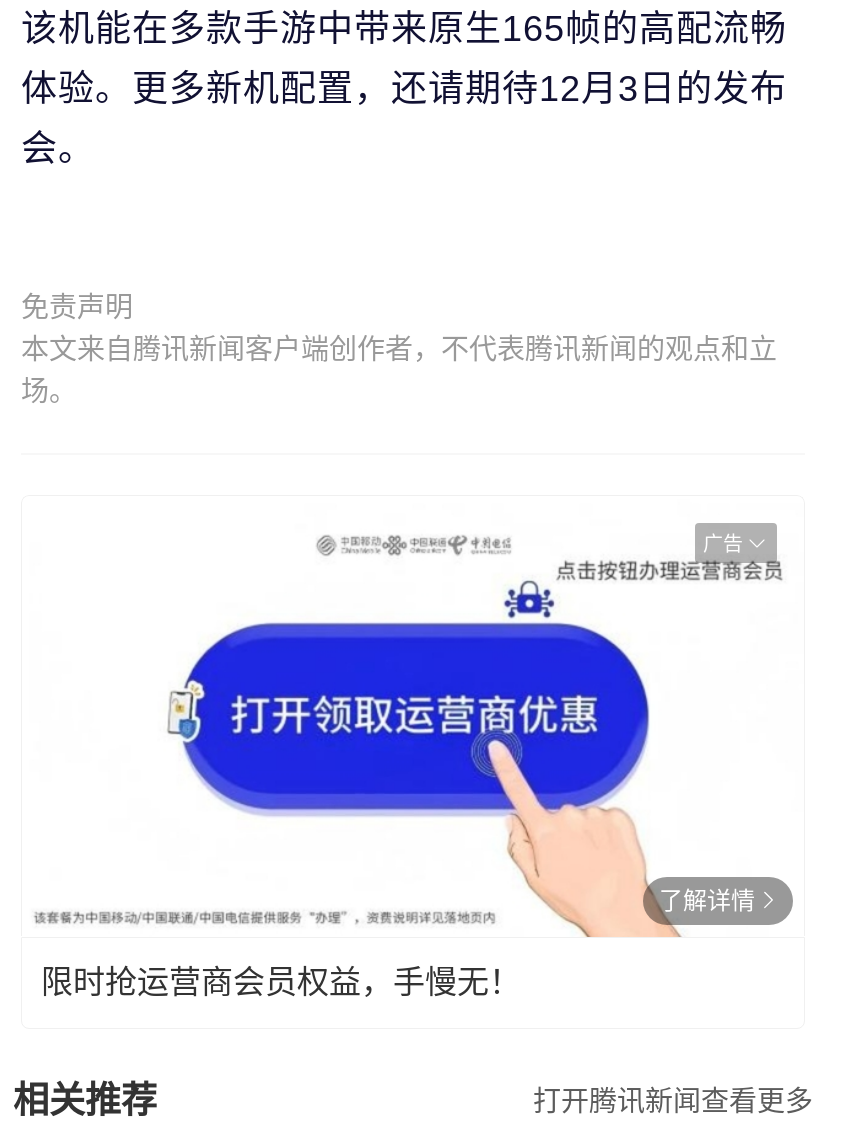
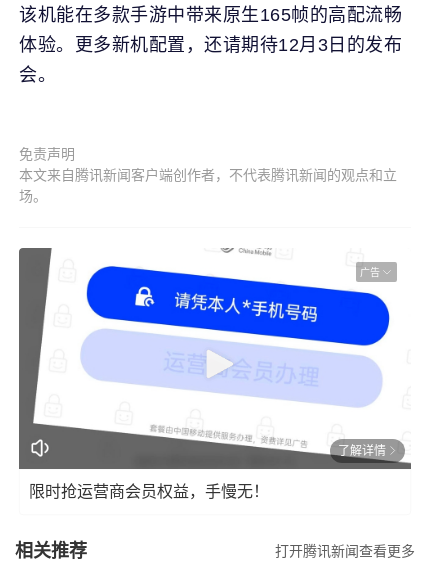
[21,495,805,937] [image] -> [18,247,412,470] [image]

